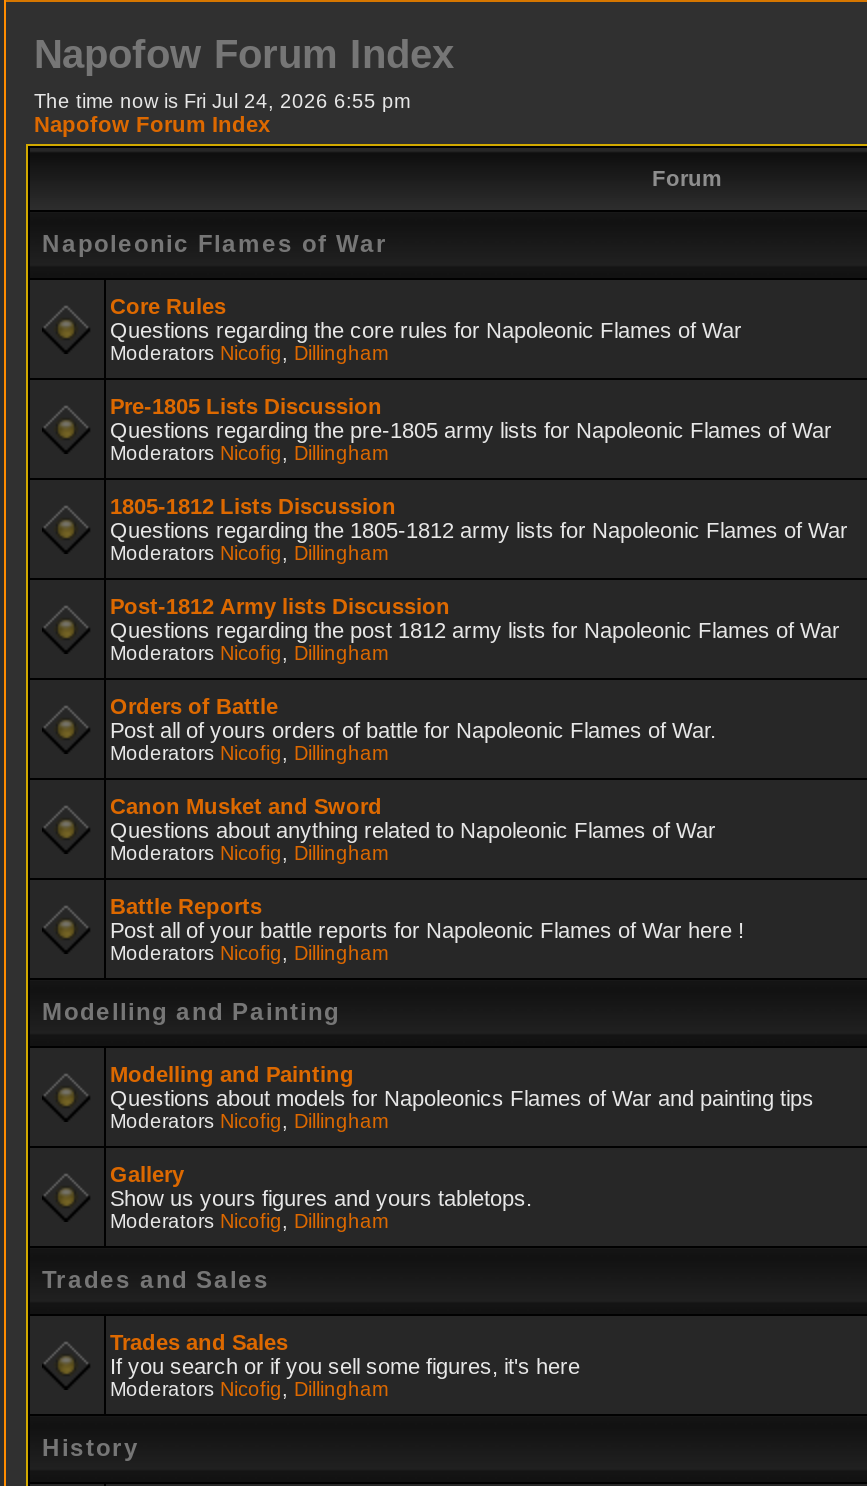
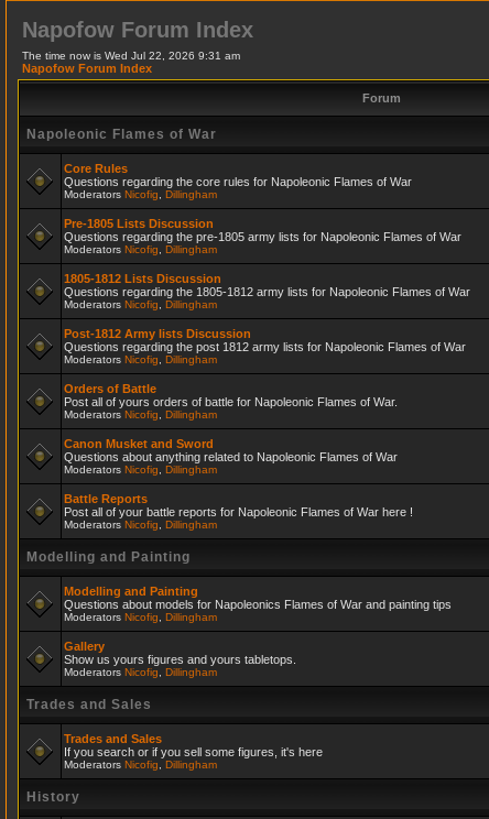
[34,90,410,112] The time now is Fri Jul 24, 2026 6:55 pm -> [22,50,240,62] The time now is Wed Jul 22, 2026 9:31 am

